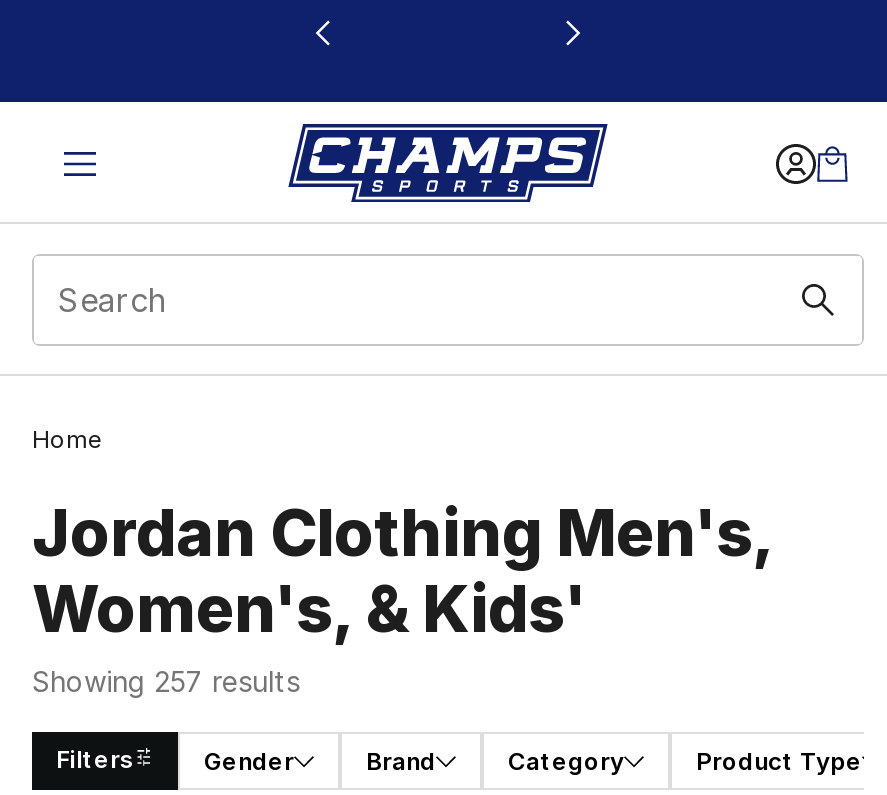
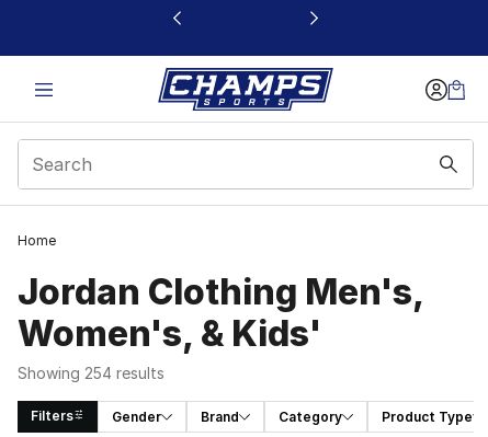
[32,664,300,698] Showing 257 results -> [18,364,164,382] Showing 254 results

